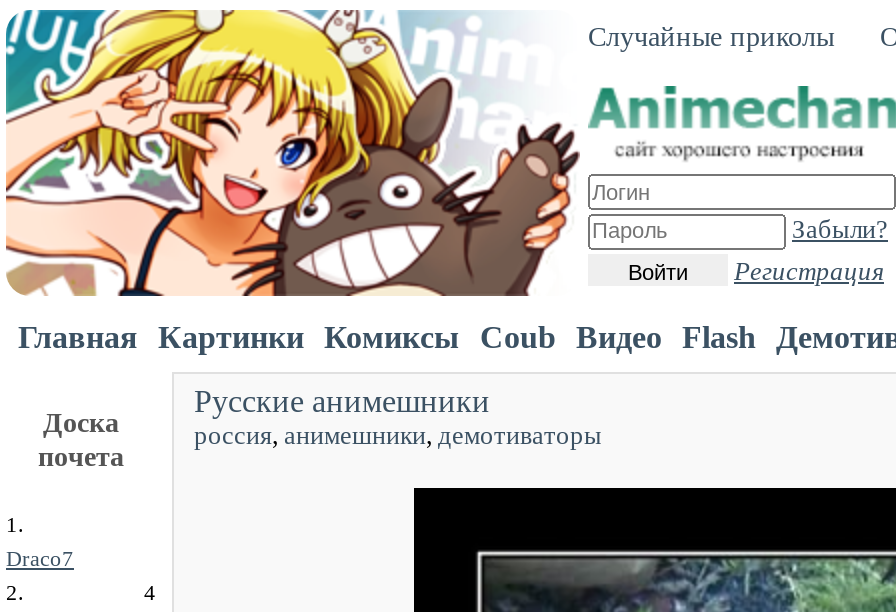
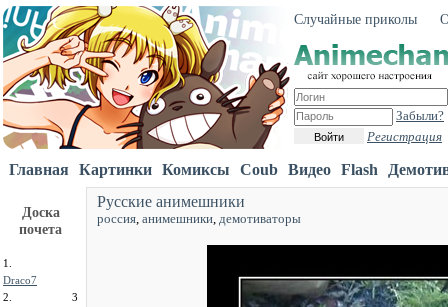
[144,580,156,604] 4 -> [72,291,78,303] 3

